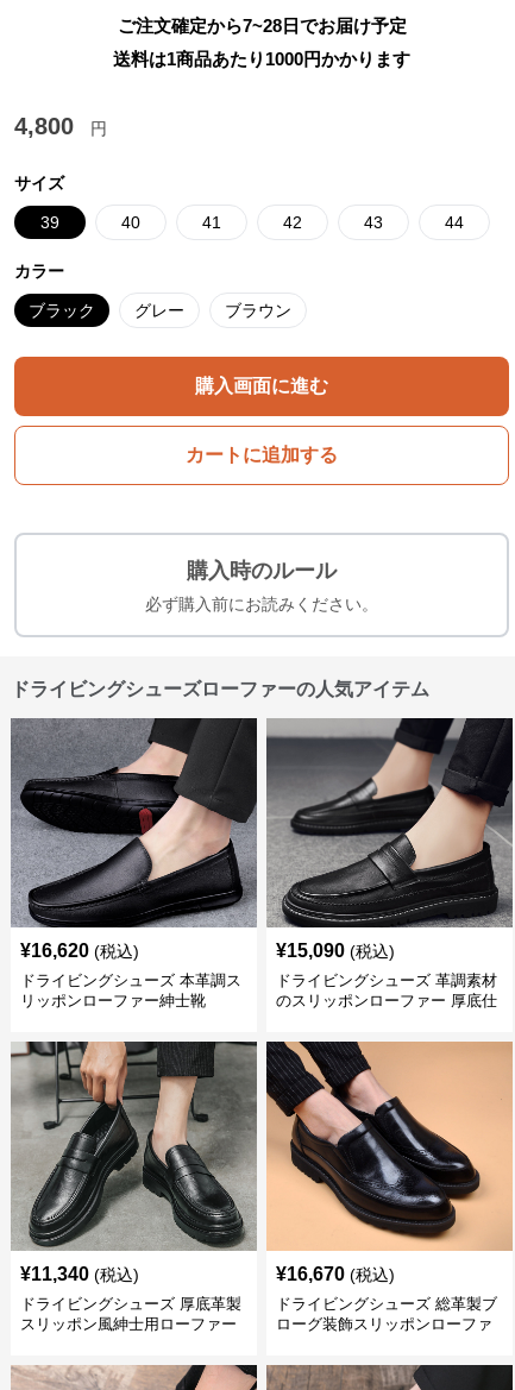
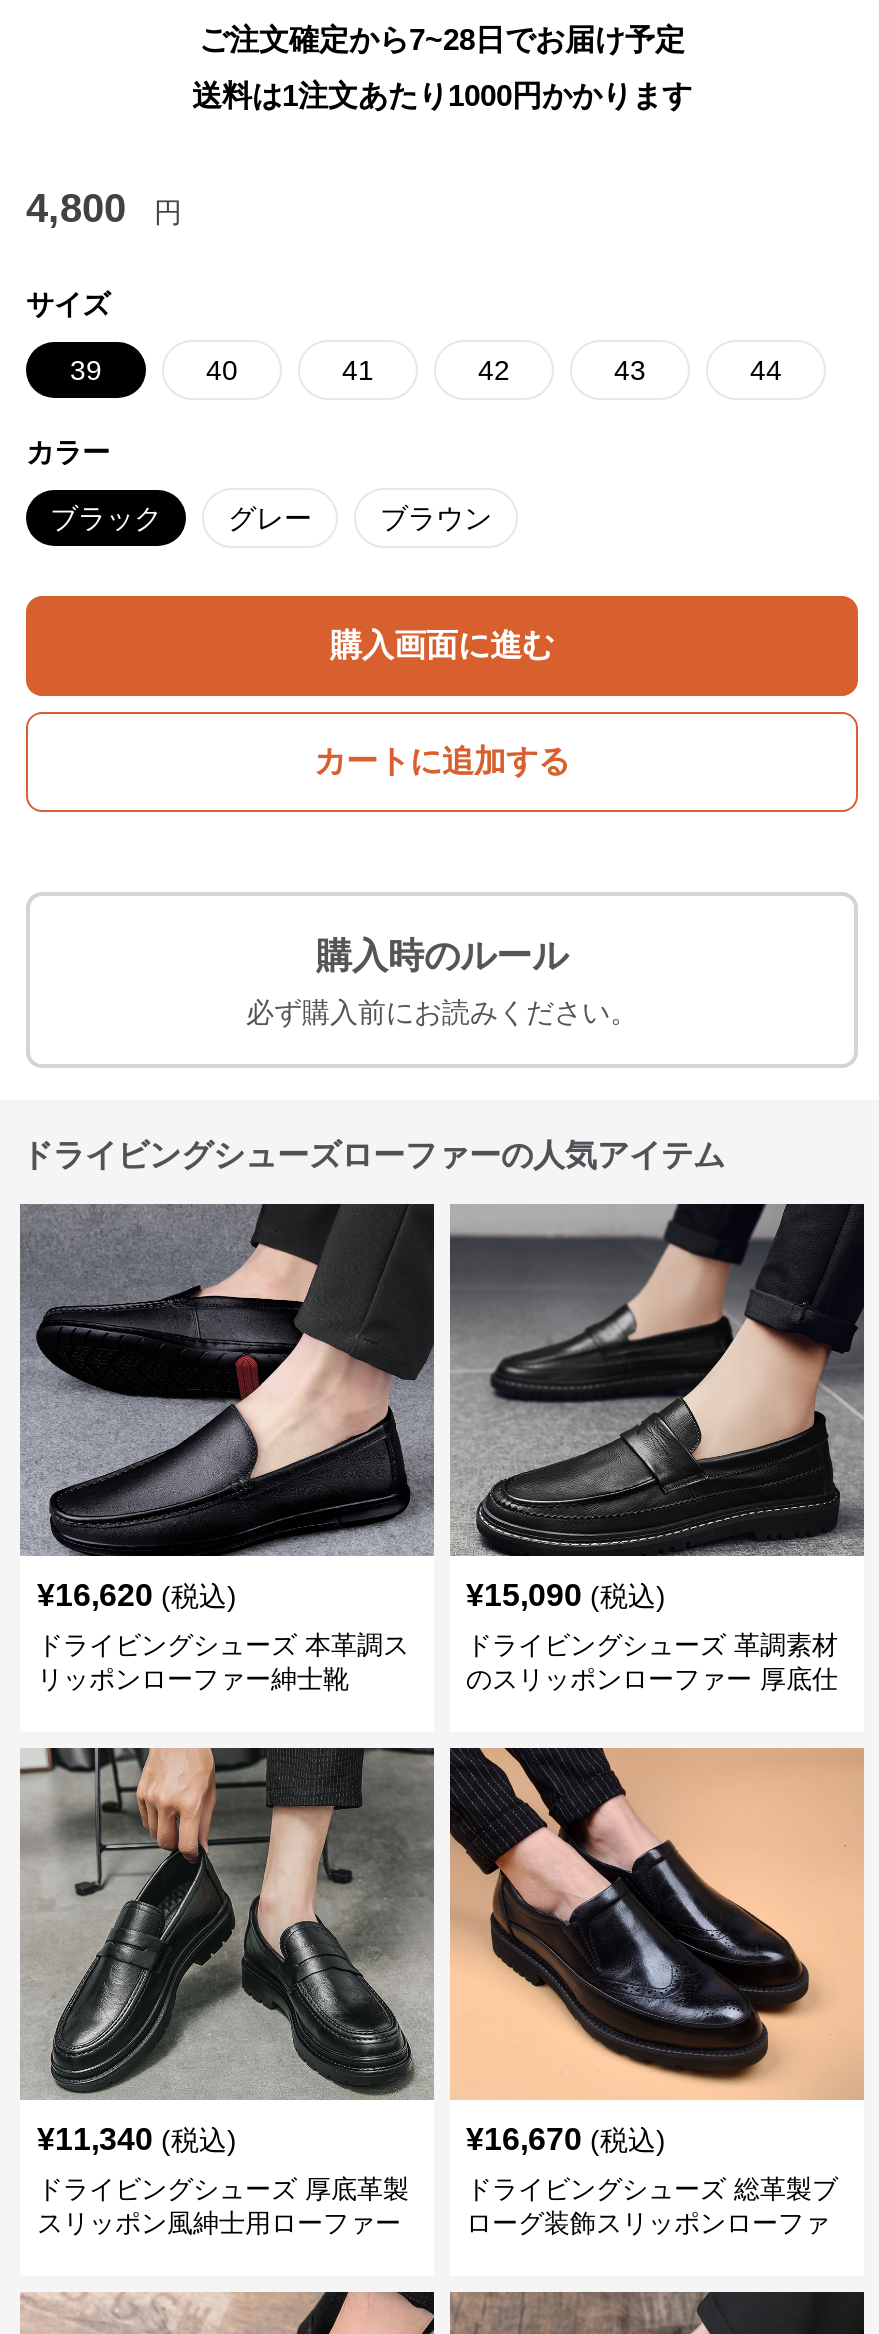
[113,49,410,69] 送料は1商品あたり1000円かかります -> [192,78,692,112] 送料は1注文あたり1000円かかります

